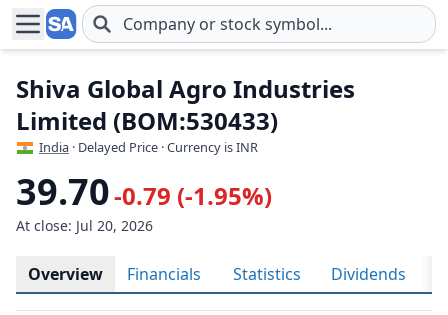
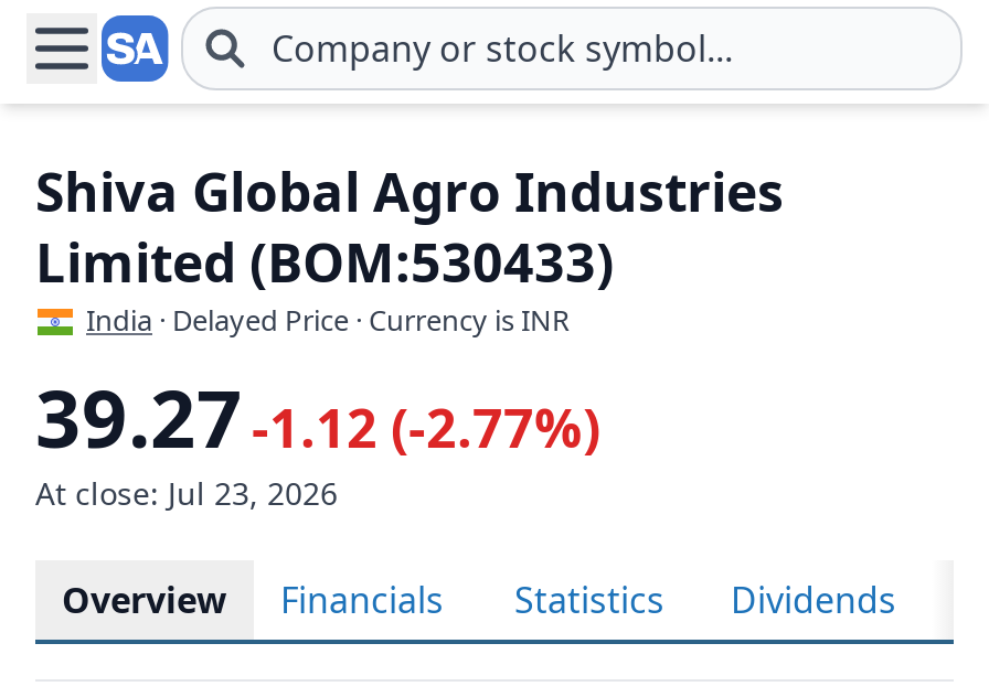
[16,167,272,216] 39.70 -0.79 (-1.95%) -> [35,364,600,472] 39.27 -1.12 (-2.77%)
[16,216,153,235] At close: Jul 20, 2026 -> [35,472,338,514] At close: Jul 23, 2026

